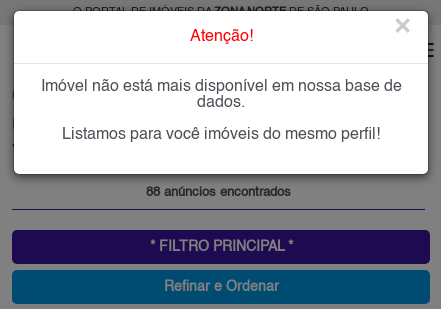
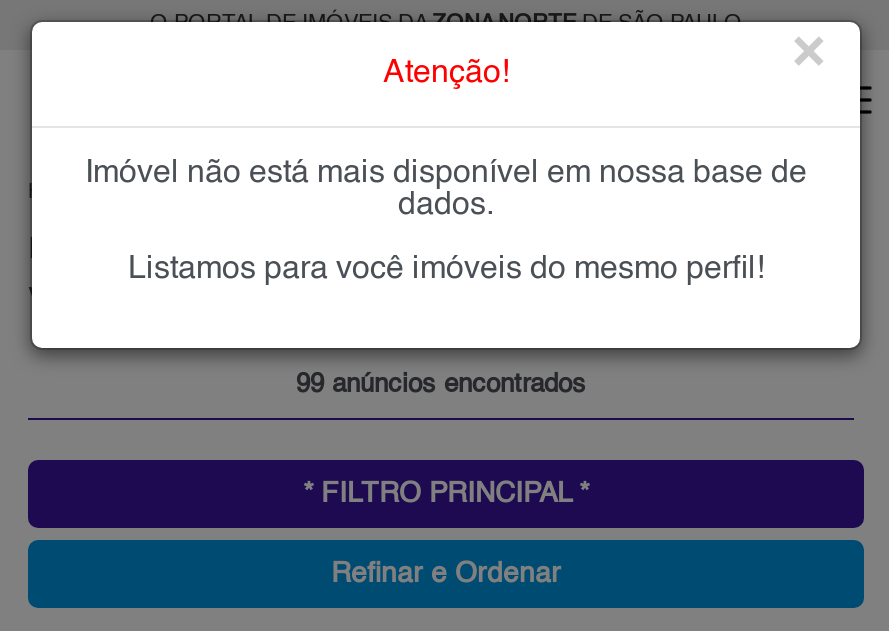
[146,186,291,199] 88 anúncios encontrados -> [296,372,586,398] 99 anúncios encontrados

